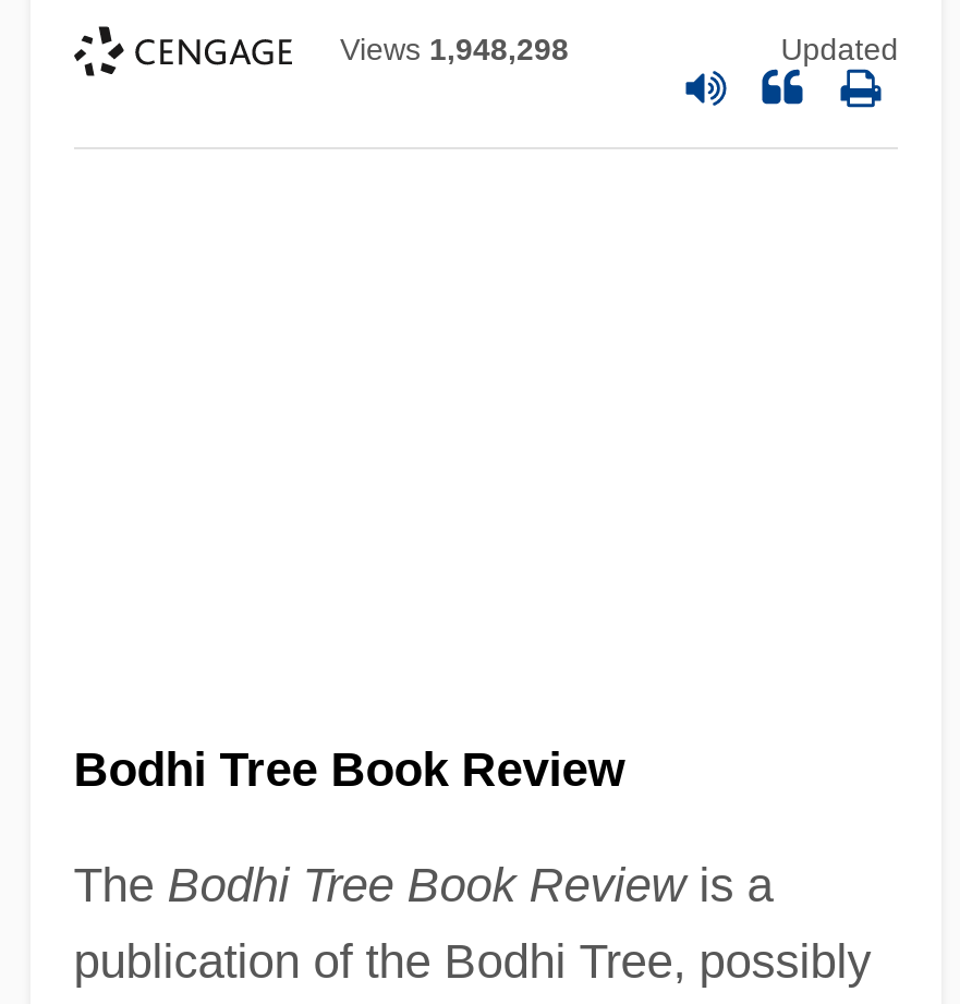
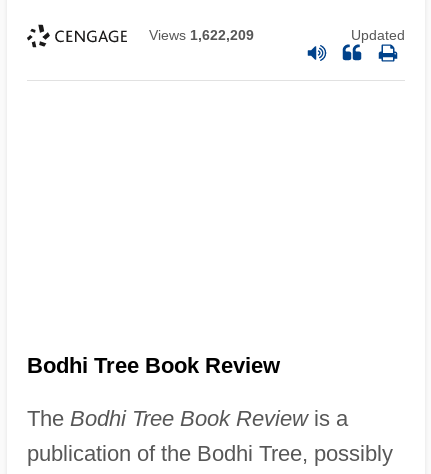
[340,33,569,68] Views 1,948,298 -> [149,27,254,43] Views 1,622,209

